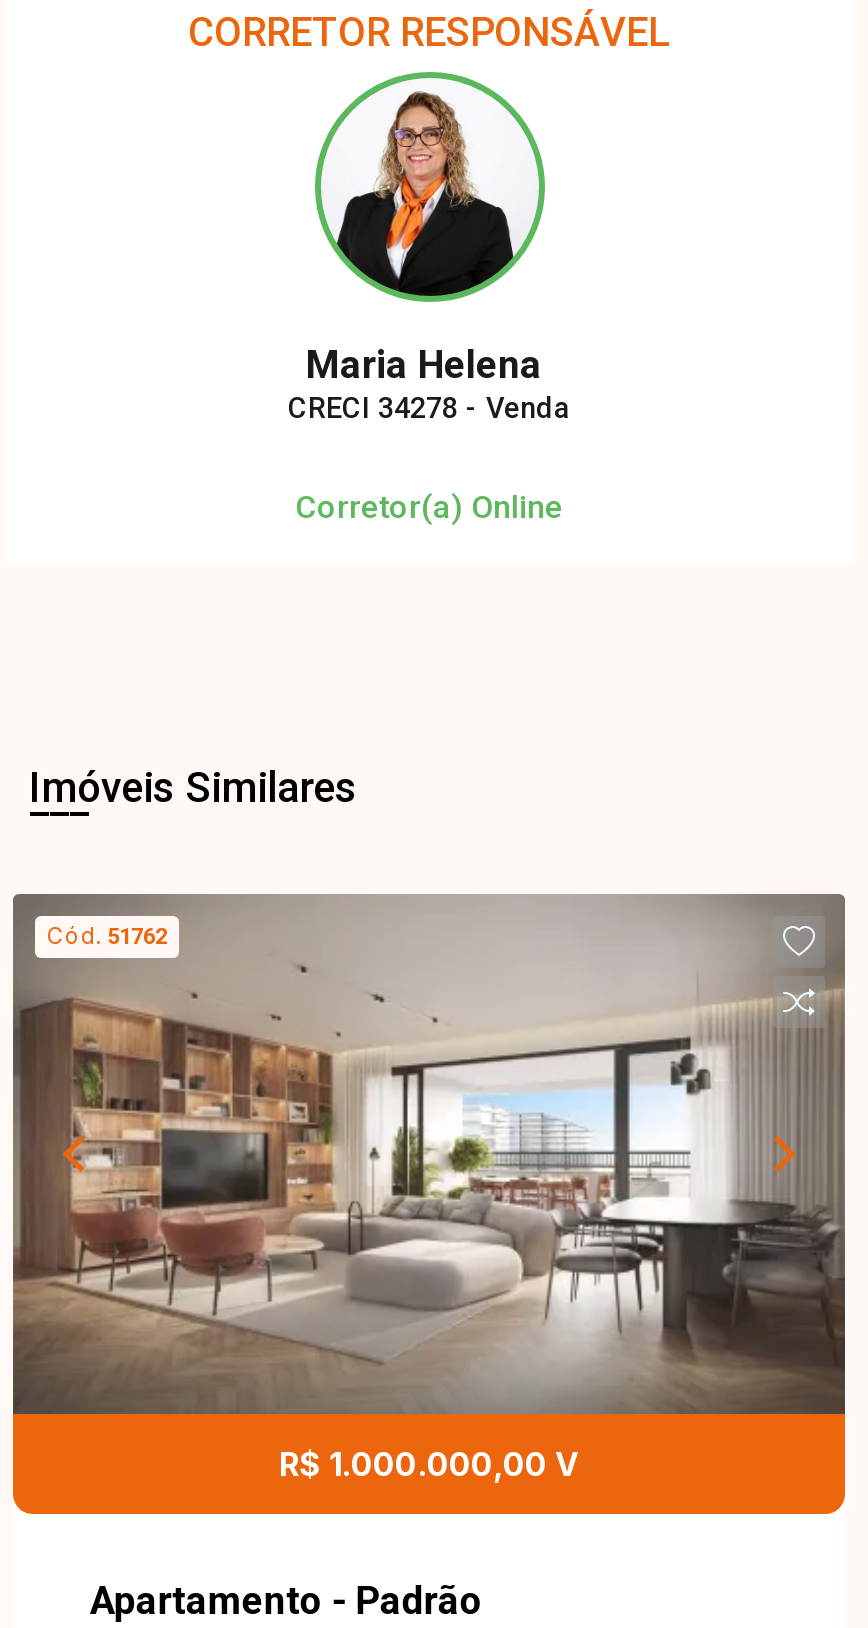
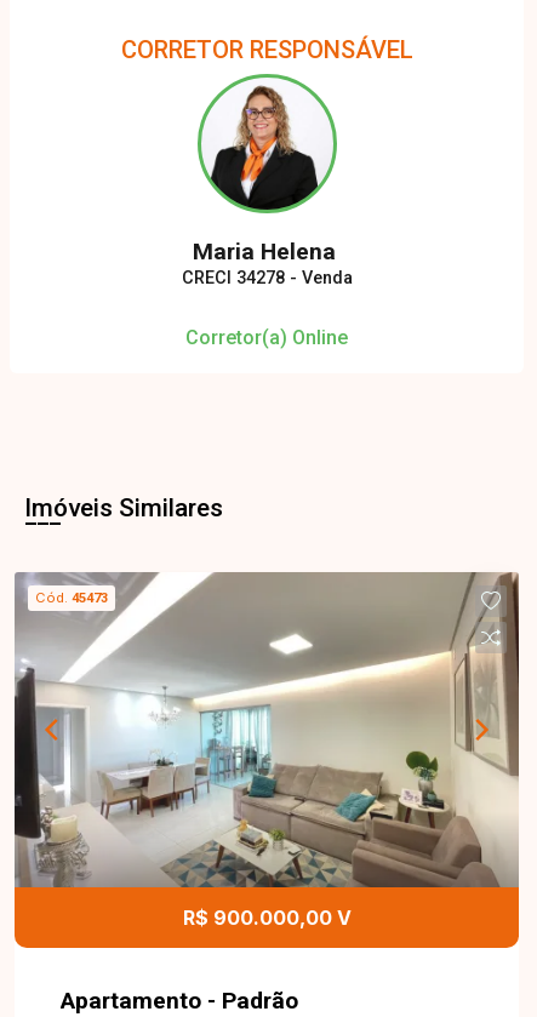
[11,892,847,1414] [image] | Cód. 51762 -> [13,572,519,887] [image] | Cód. 45473
[279,1444,579,1484] R$ 1.000.000,00 V -> [182,905,351,930] R$ 900.000,00 V

